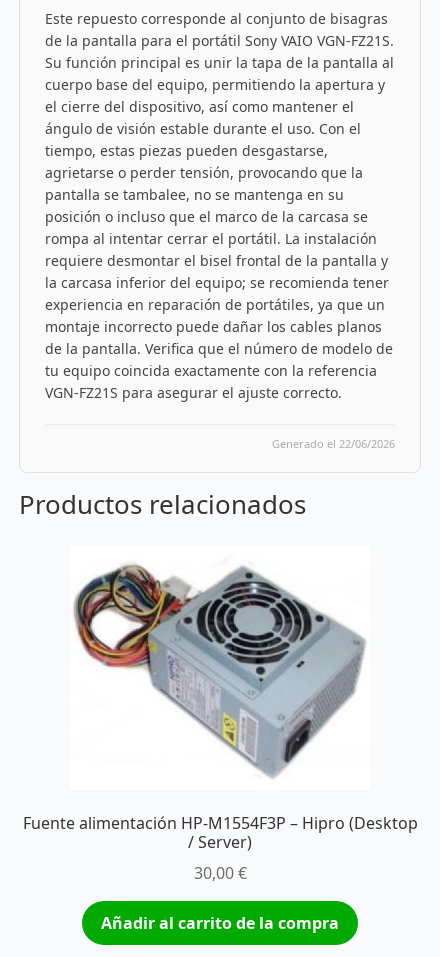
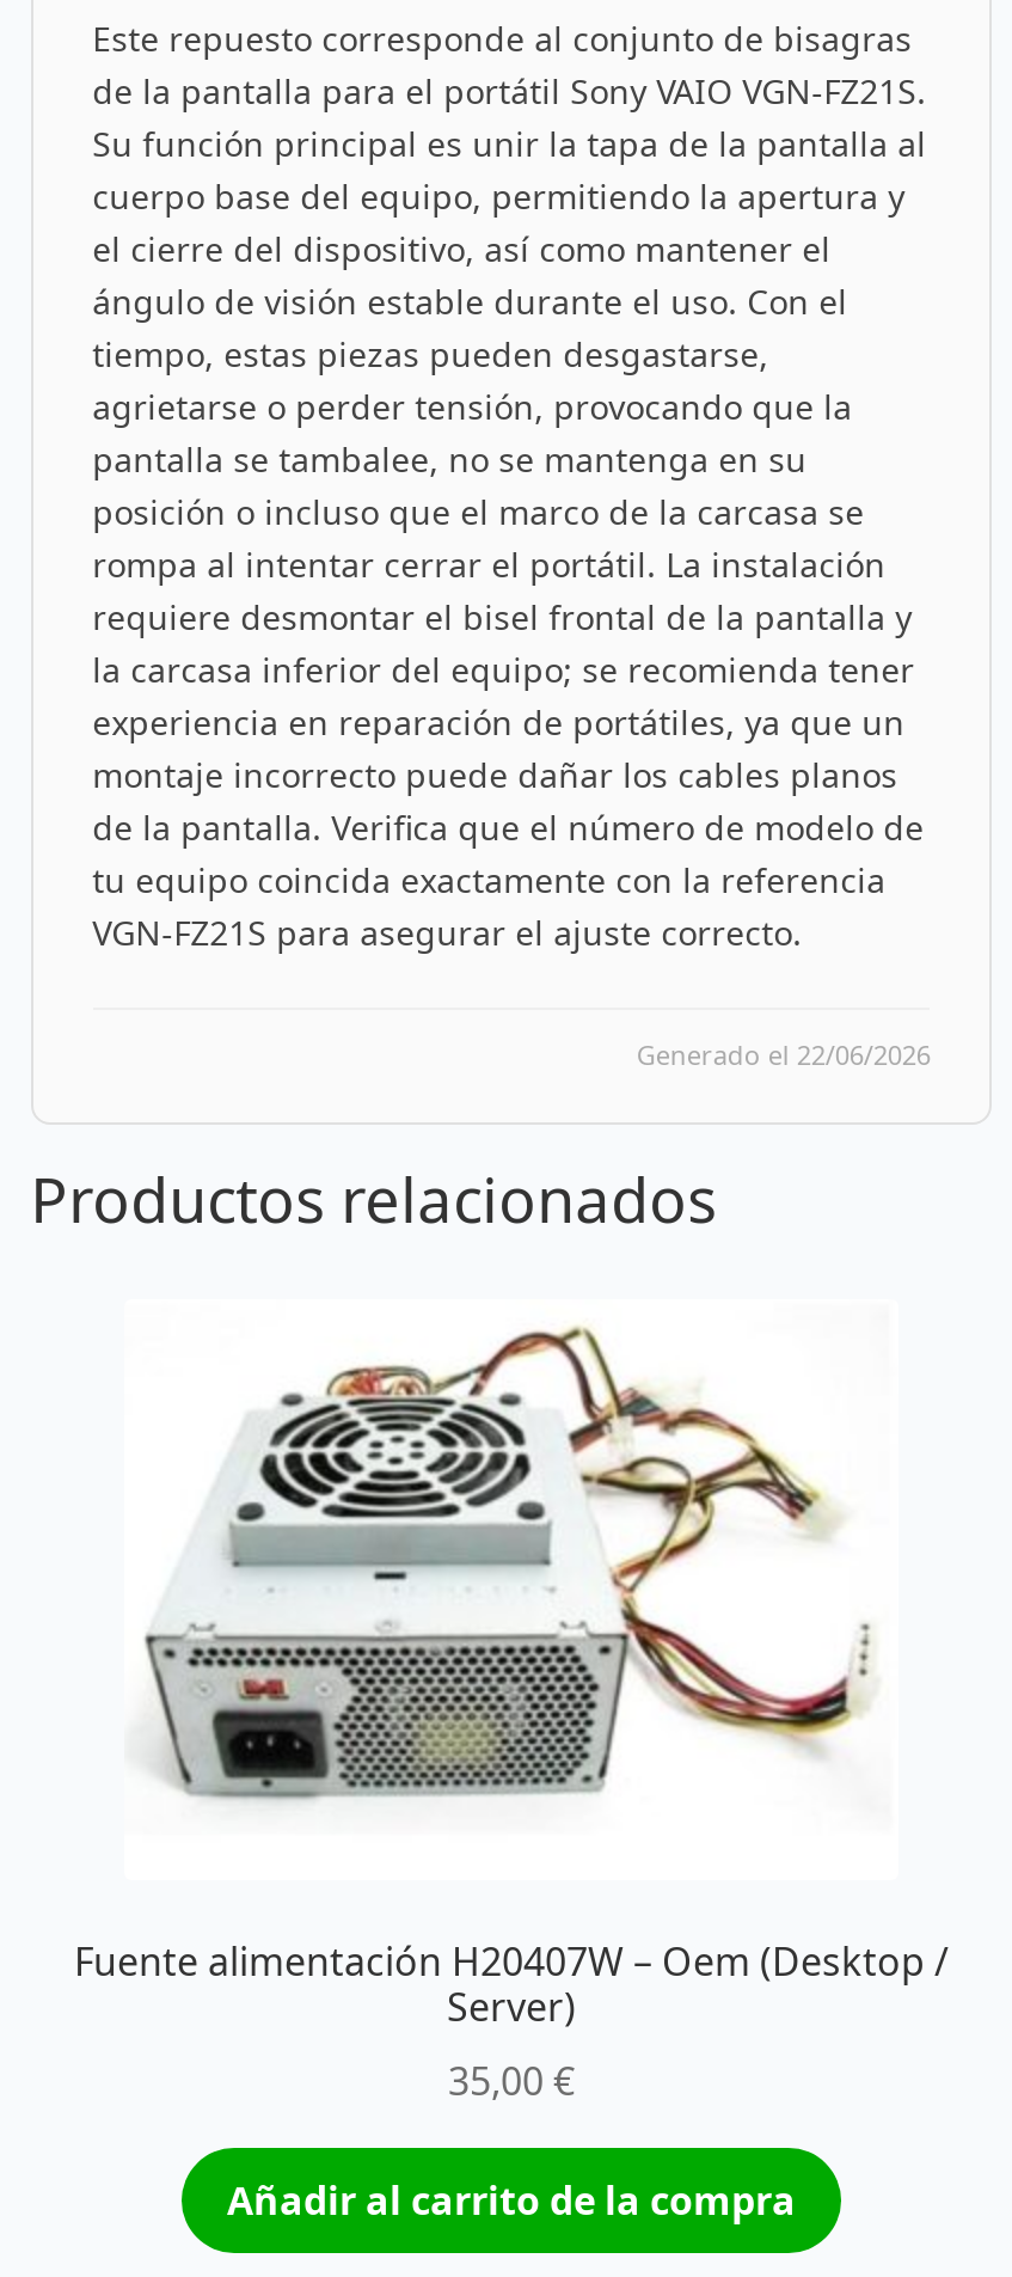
[22,558,417,884] [image] | Fuente alimentación HP-M1554F3P – Hipro (Desktop | / Server) | 30,00 € -> [74,1326,949,2108] [image] | Fuente alimentación H20407W – Oem (Desktop / | Server) | 35,00 €

